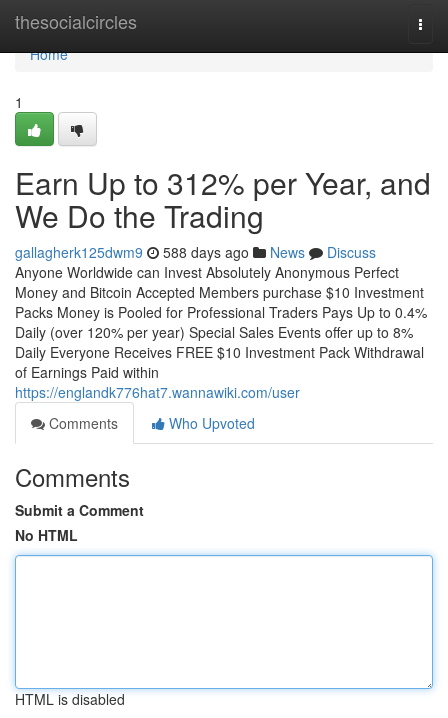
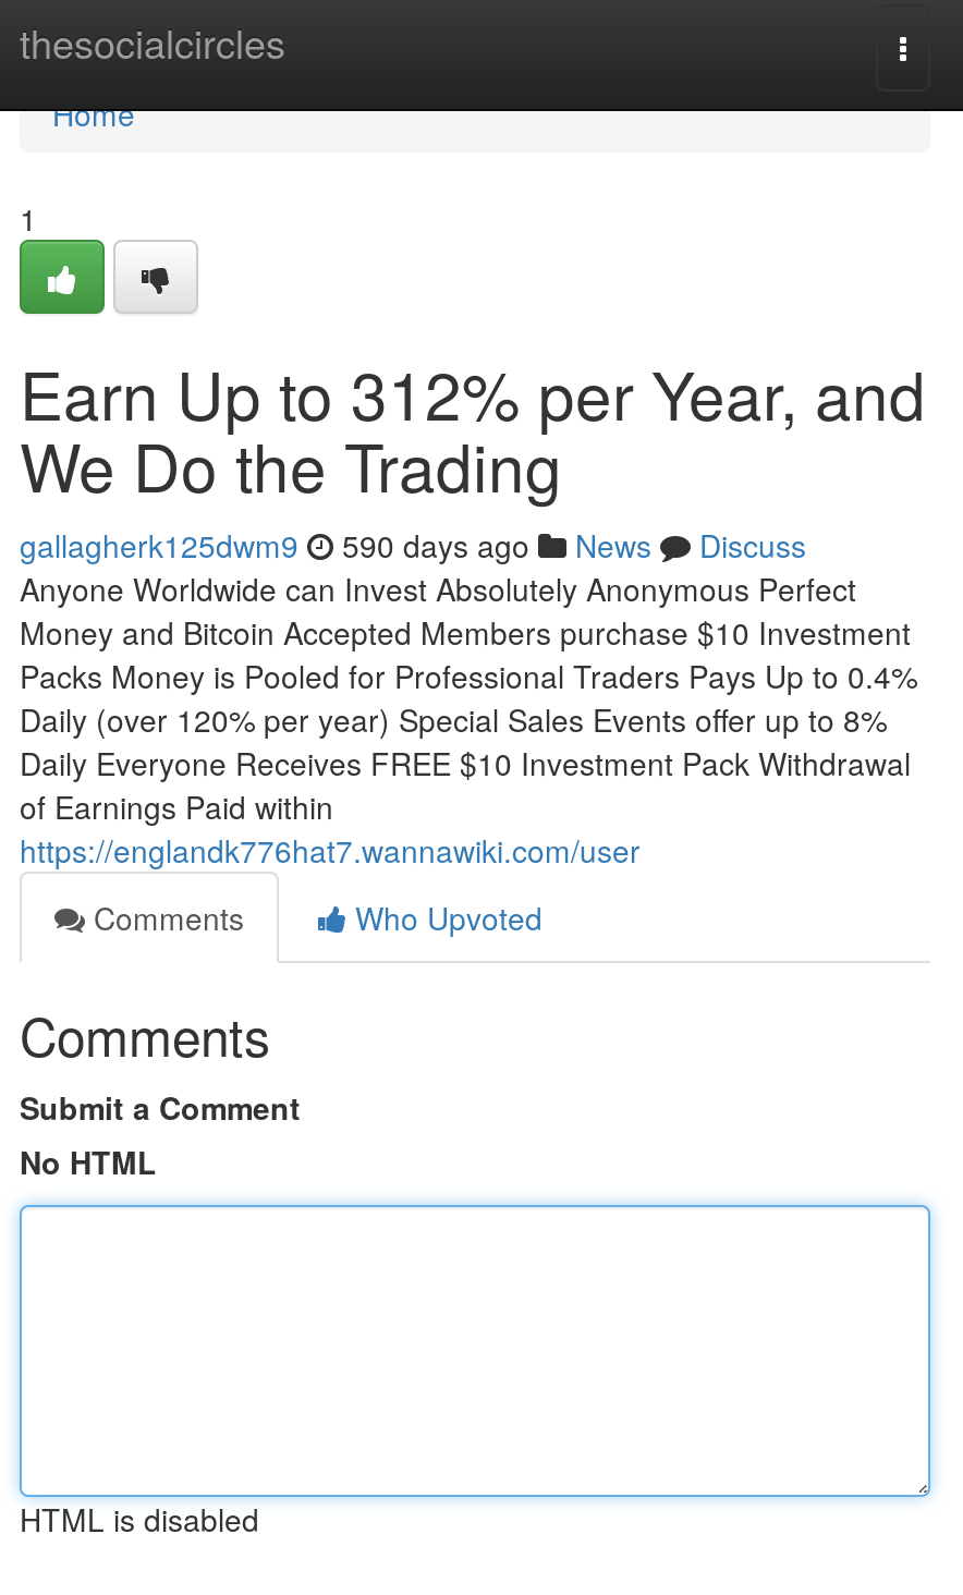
[15,242,376,262] gallagherk125dwm9 588 days ago News Discuss -> [20,523,806,567] gallagherk125dwm9 590 days ago News Discuss

